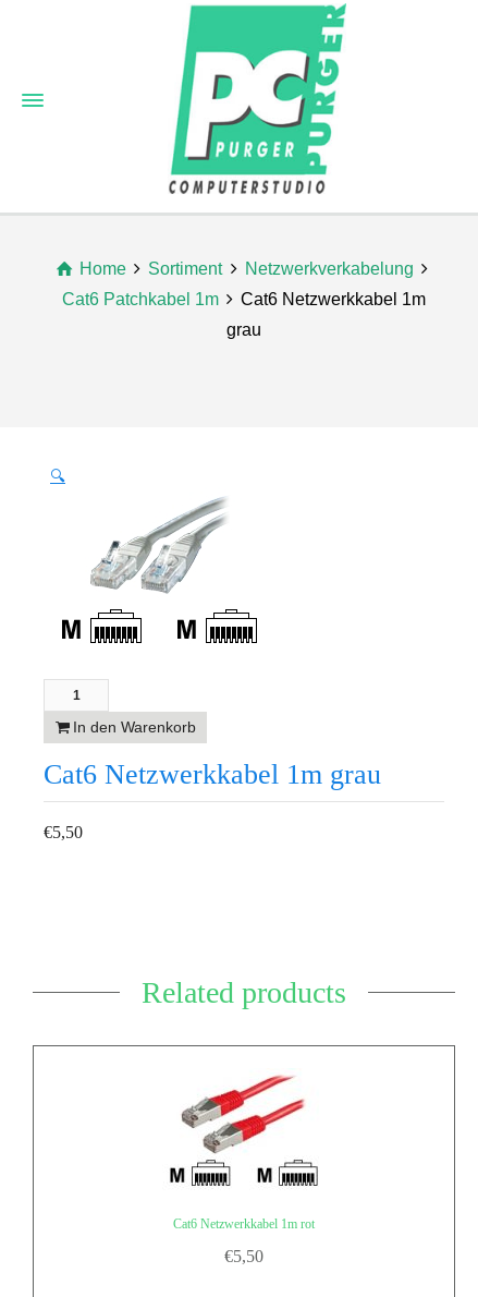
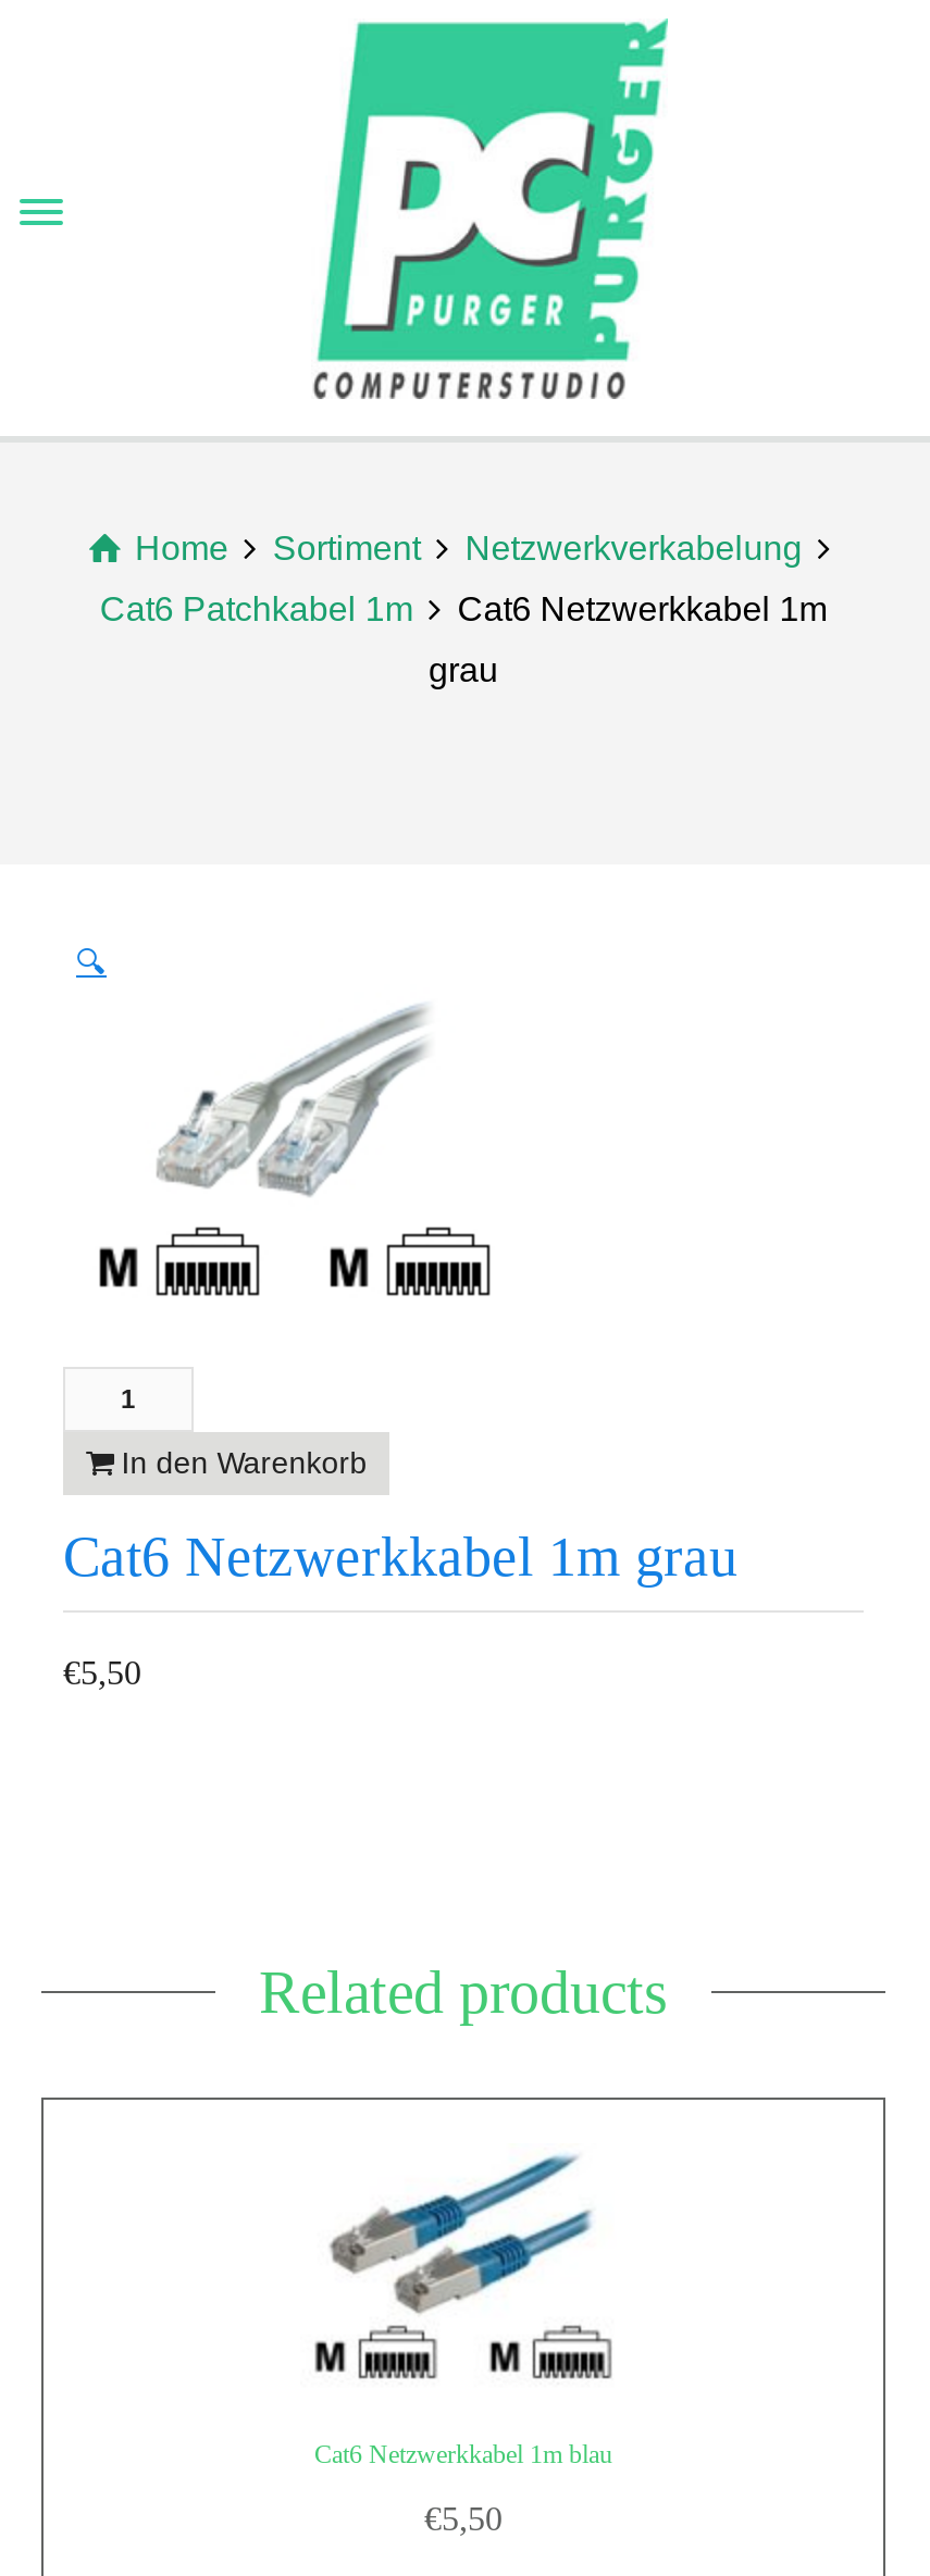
[177,1075,307,1154] [image] -> [328,2154,592,2315] [image]
[173,1216,315,1232] Cat6 Netzwerkkabel 1m rot -> [314,2439,612,2469] Cat6 Netzwerkkabel 1m blau

